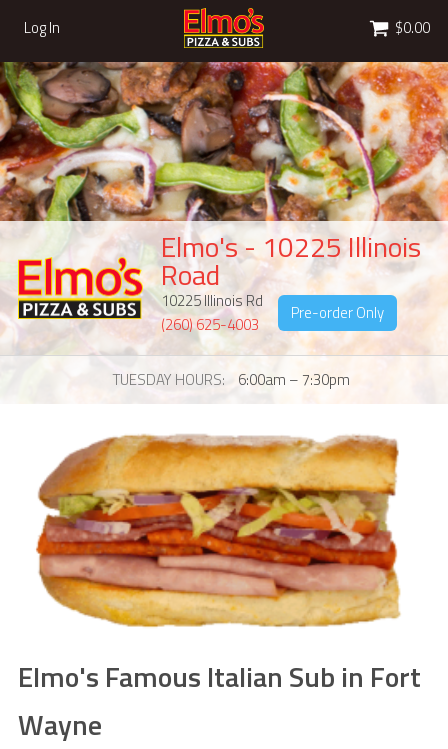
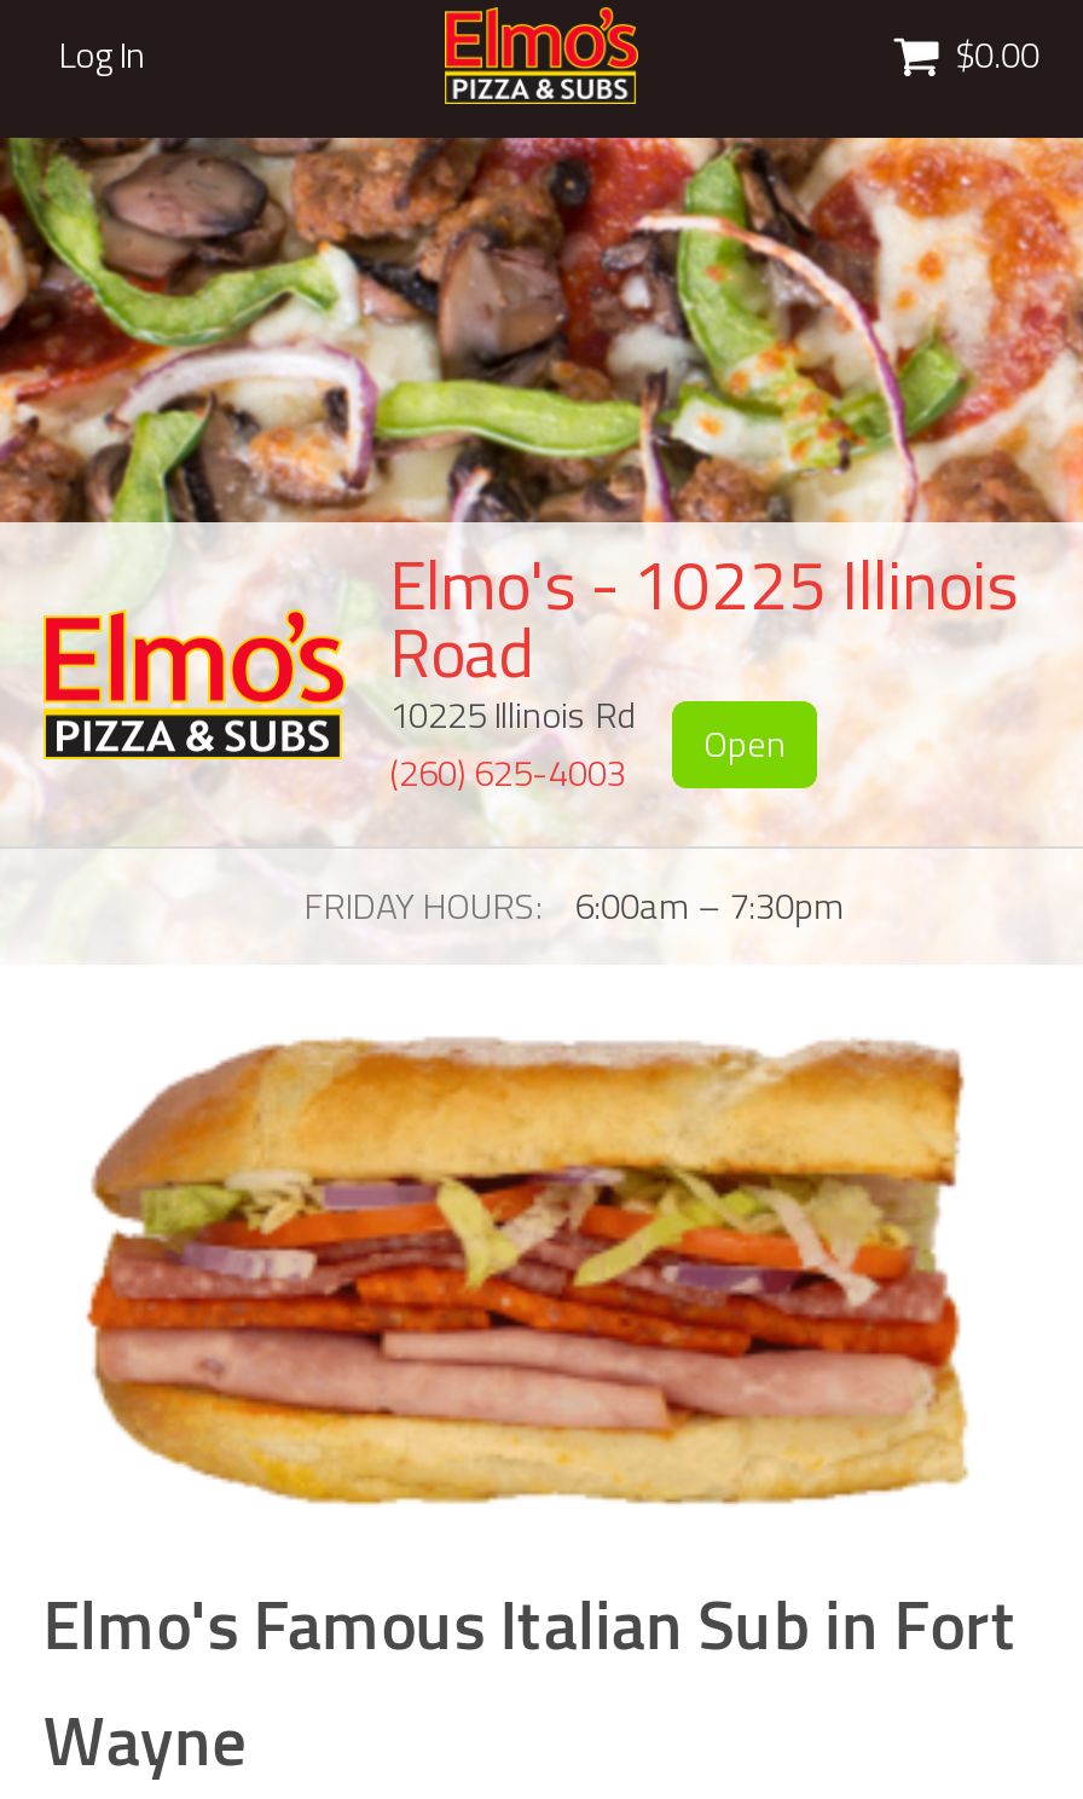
[291,301,384,324] Pre-order Only -> [703,716,786,771] Open
[112,368,221,391] TUESDAY HOURS -> [303,878,535,933] FRIDAY HOURS

